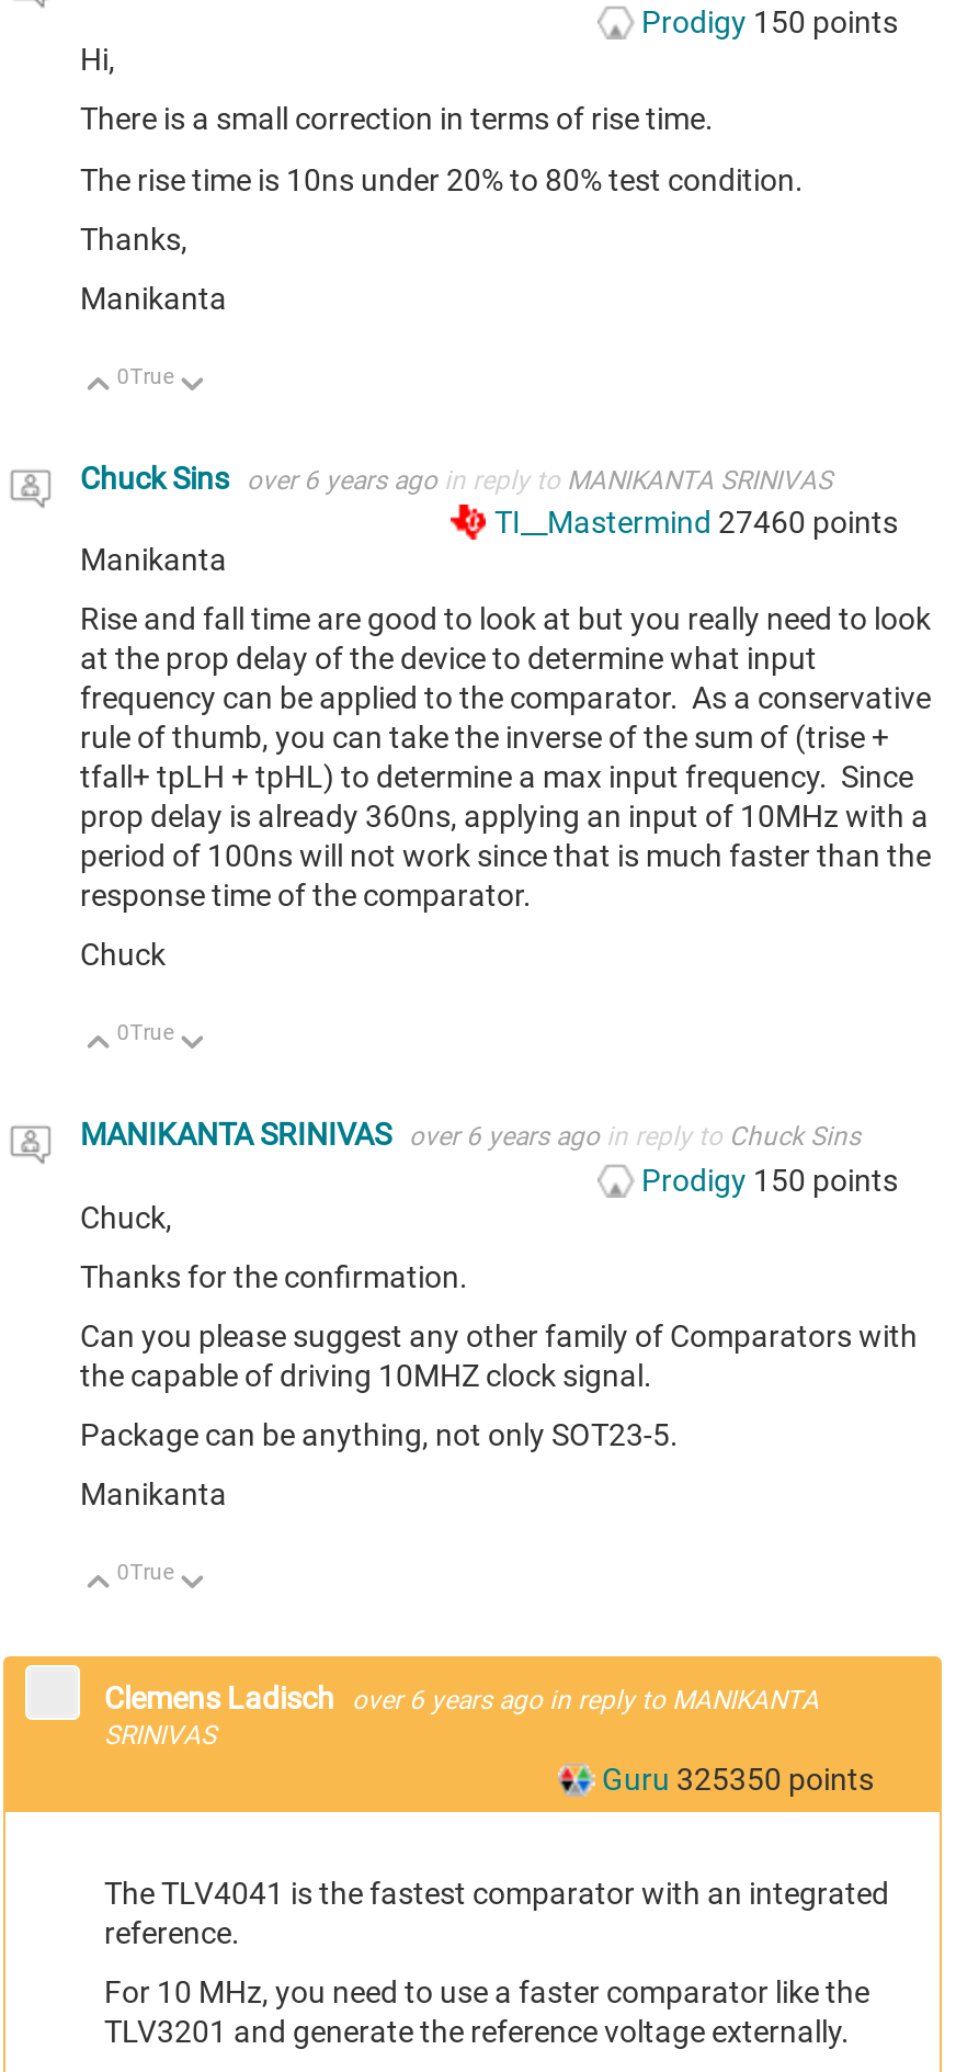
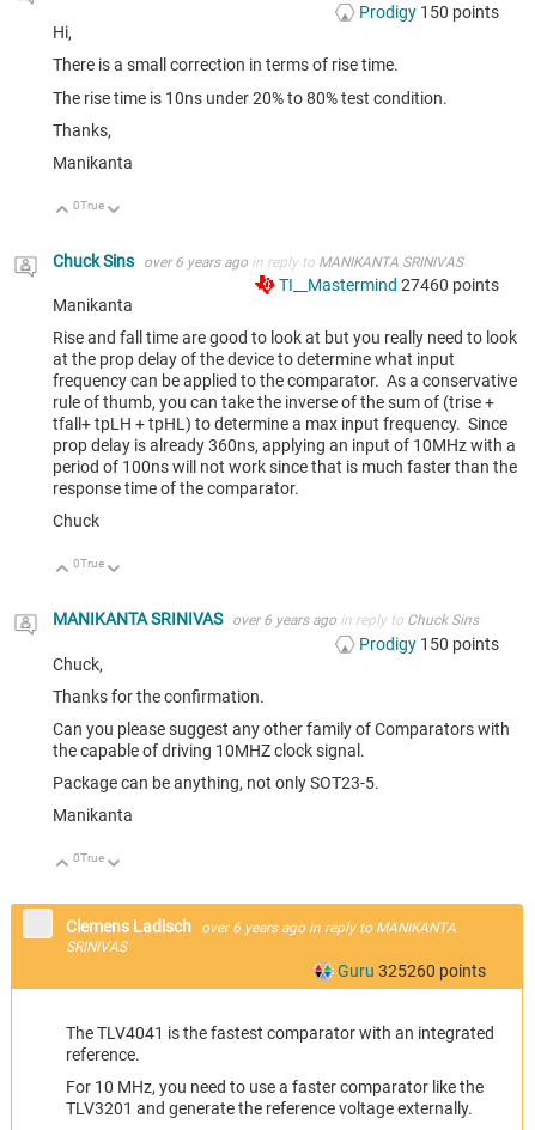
[602,1760,874,1796] Guru 325350 points -> [338,961,486,980] Guru 325260 points

